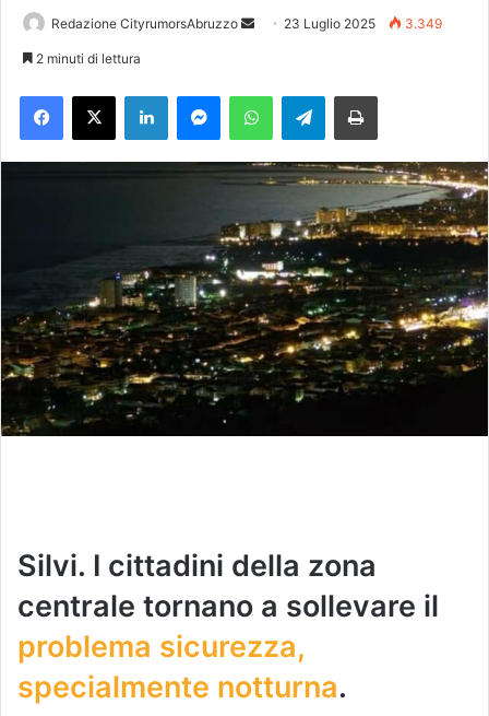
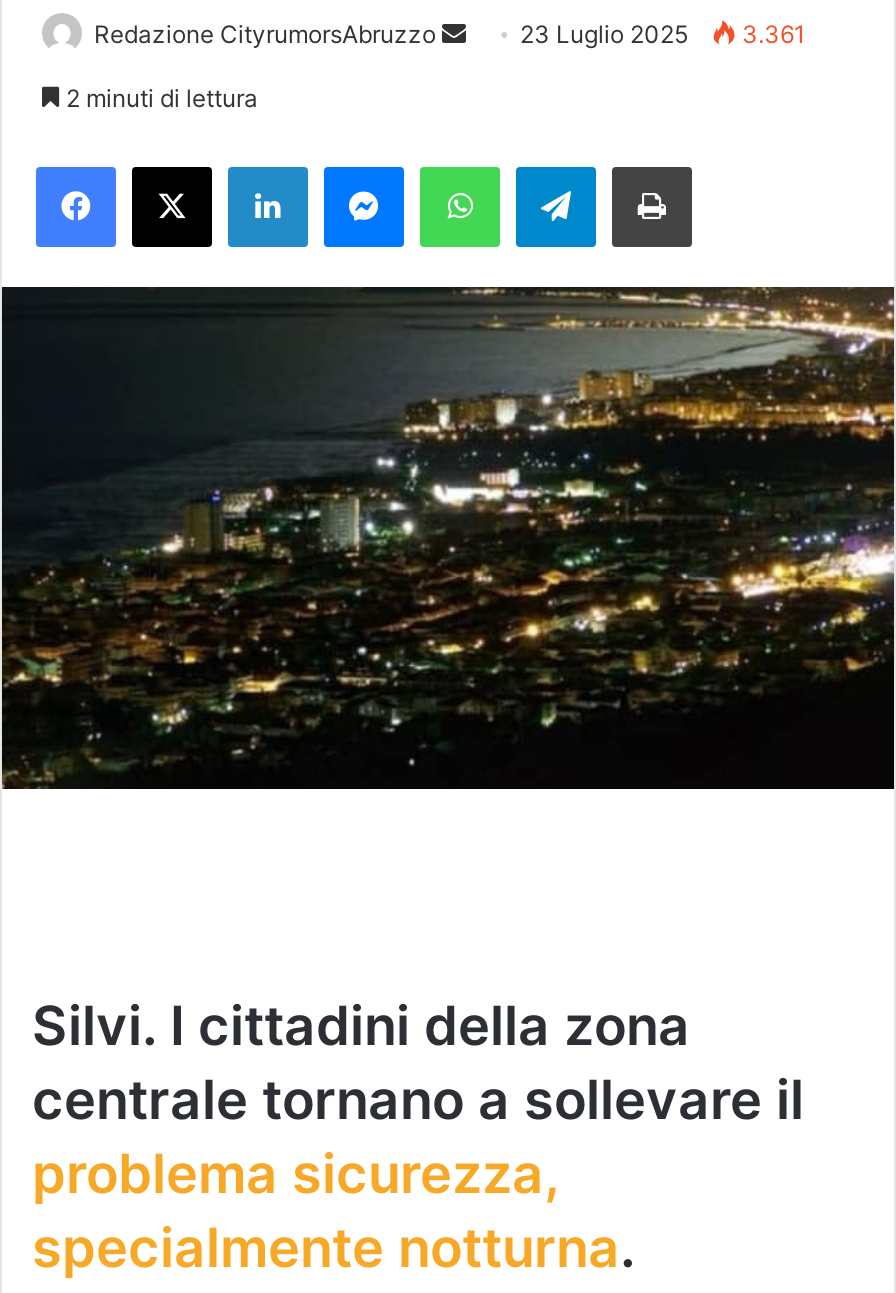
[402,16,442,32] 3.349 -> [736,20,806,50] 3.361

